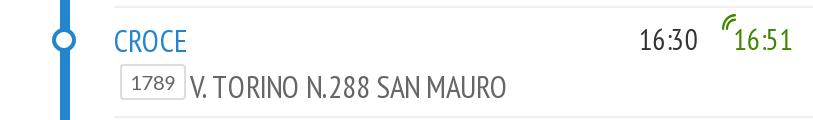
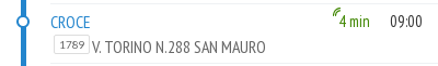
[639,20,793,58] 16:30 | 16:51 -> [339,11,422,31] 4 min | 09:00

